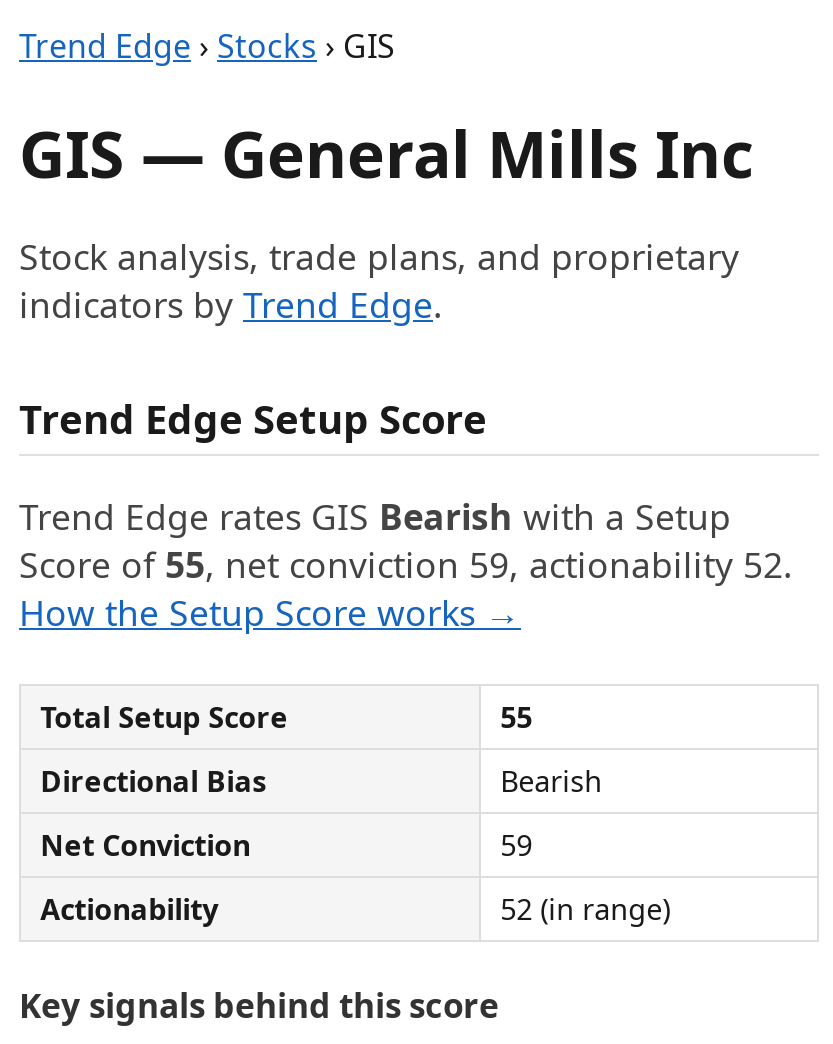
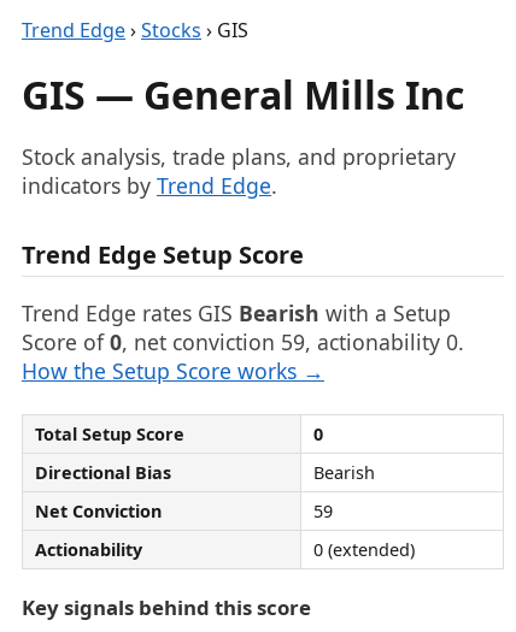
[19,539,793,587] Score of 55, net conviction 59, actionability 52. -> [22,327,464,356] Score of 0, net conviction 59, actionability 0.
[500,697,532,735] 55 -> [313,422,323,445] 0
[500,889,670,927] 52 (in range) -> [313,538,414,560] 0 (extended)

